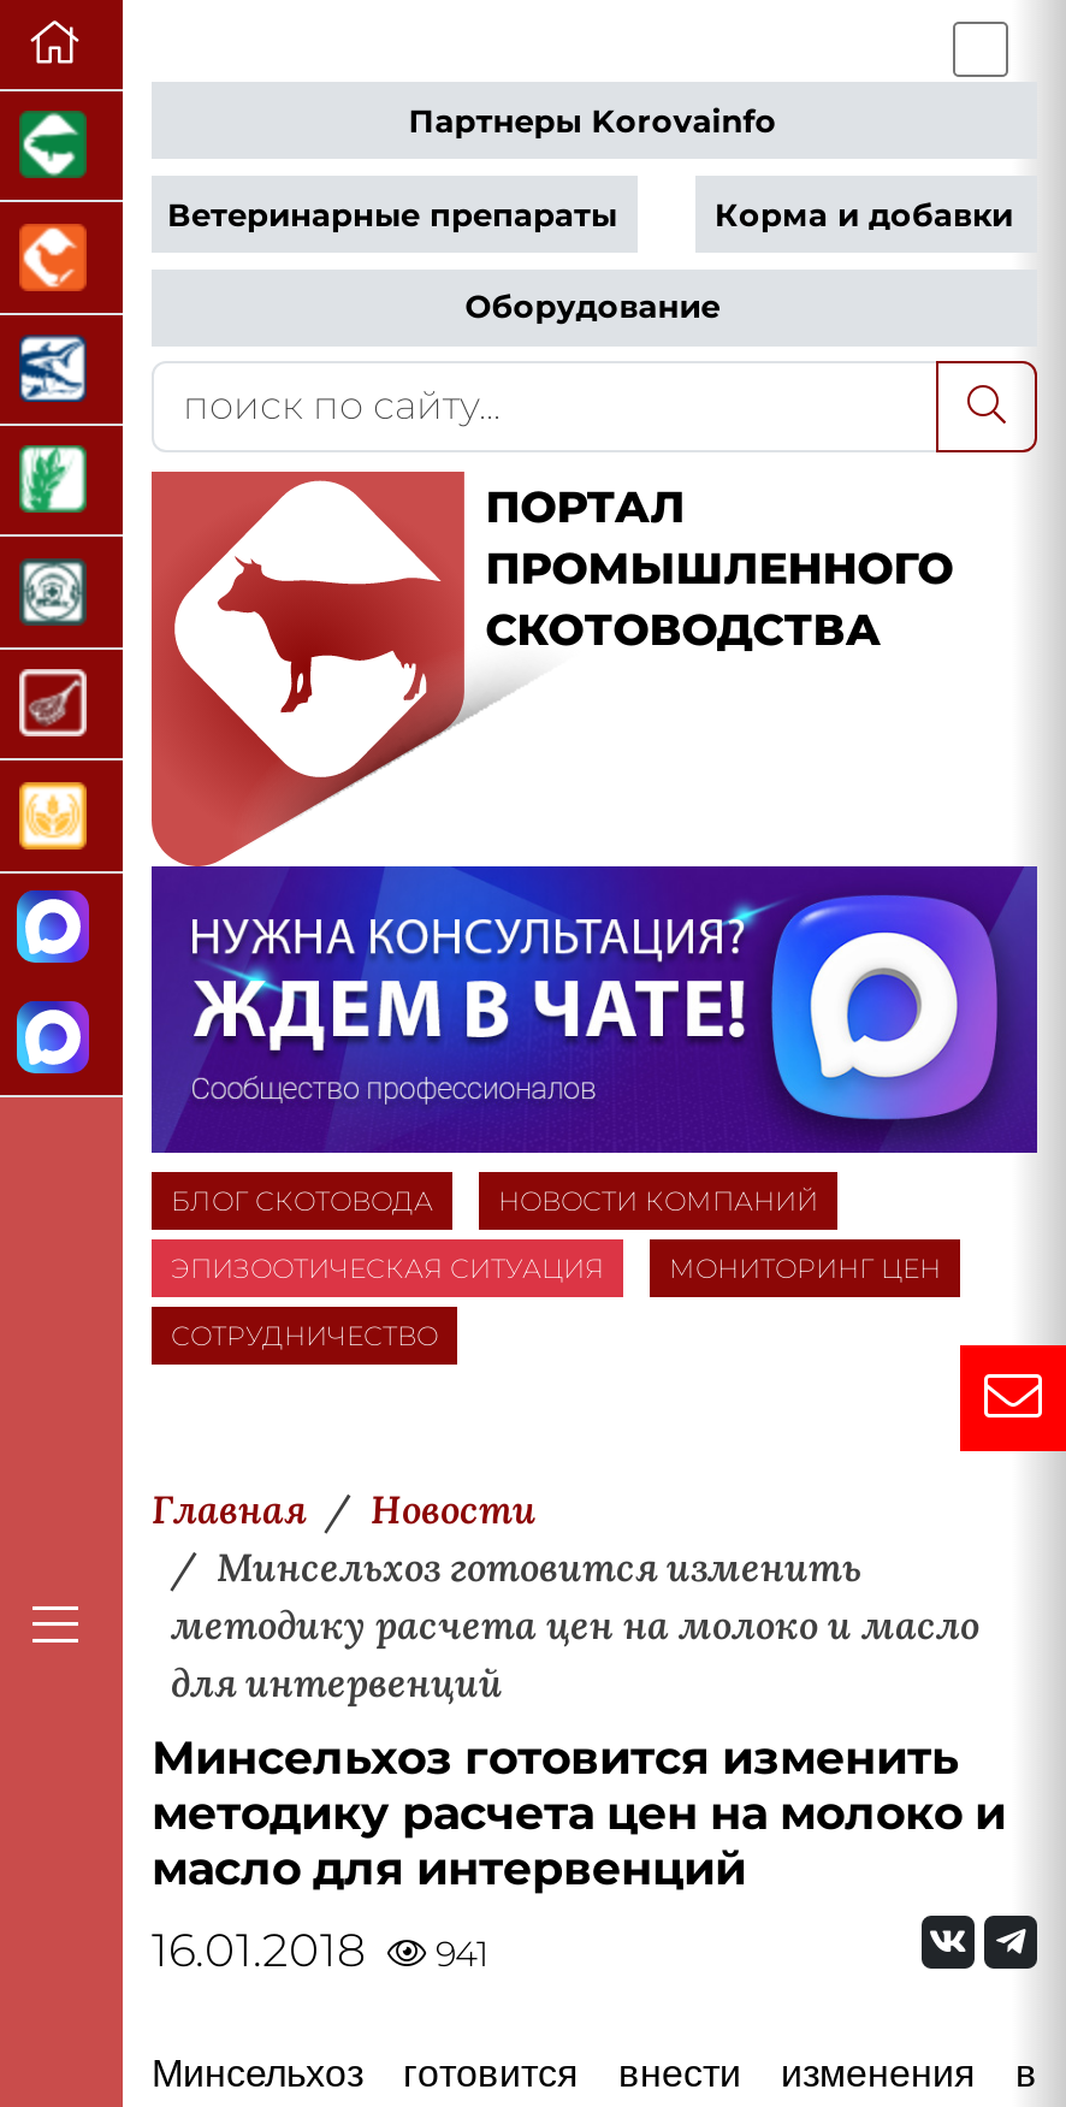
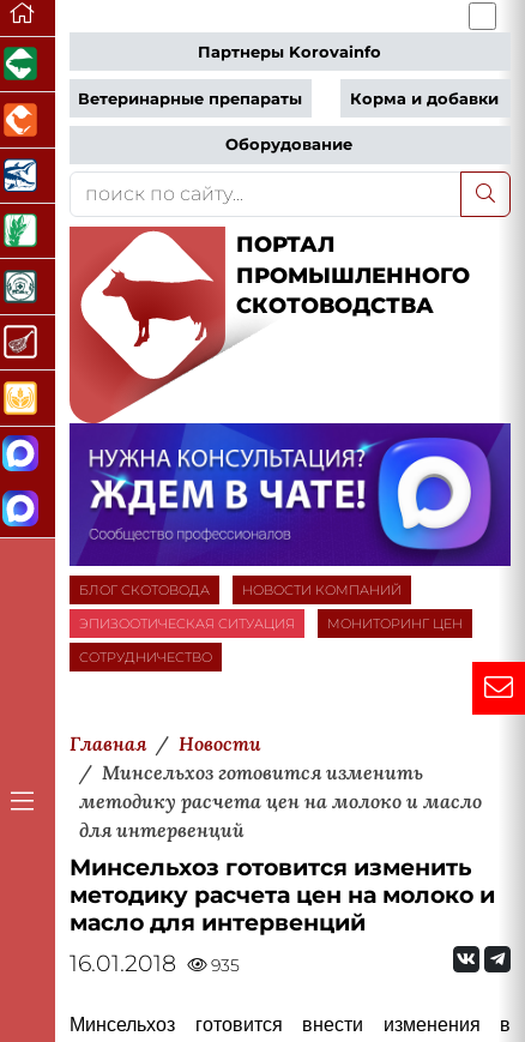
[152,1919,488,1977] 16.01.2018 941 -> [70,948,240,977] 16.01.2018 935

